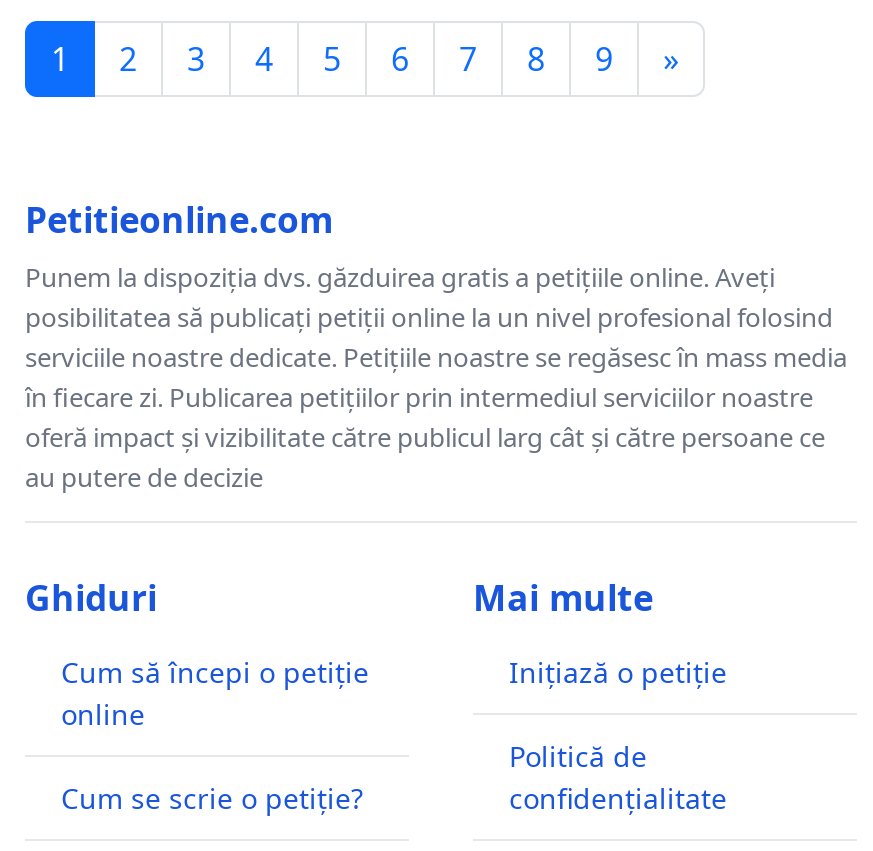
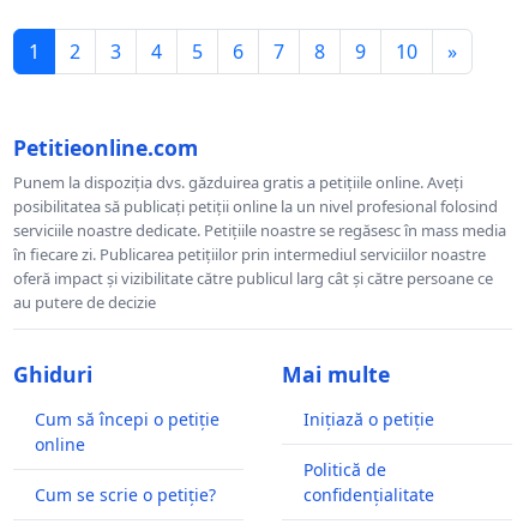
none -> [396,38,417,65] 10

